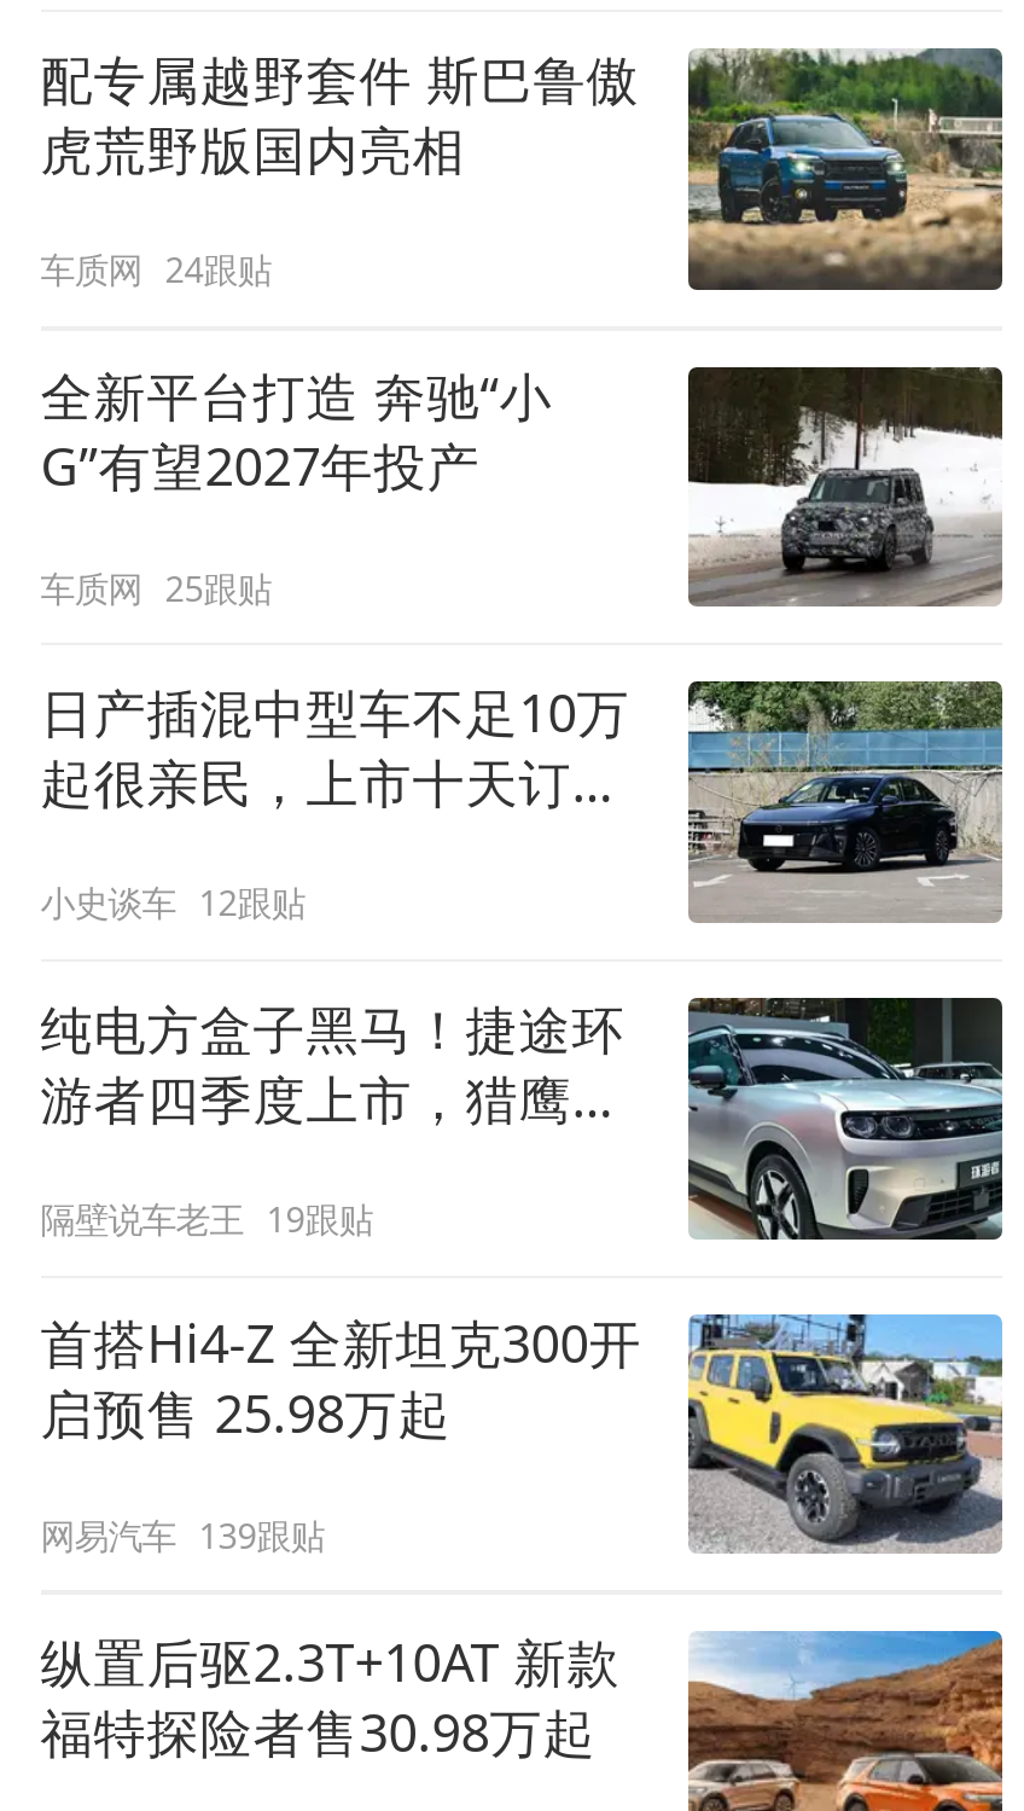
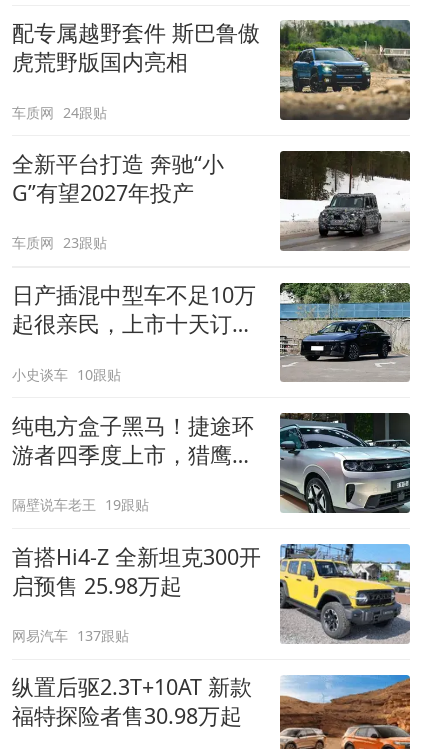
[40,565,271,611] 车质网 25跟贴 -> [12,233,107,252] 车质网 23跟贴
[40,880,305,926] 小史谈车 12跟贴 -> [12,365,121,384] 小史谈车 10跟贴
[40,1511,324,1557] 网易汽车 139跟贴 -> [12,626,129,645] 网易汽车 137跟贴

